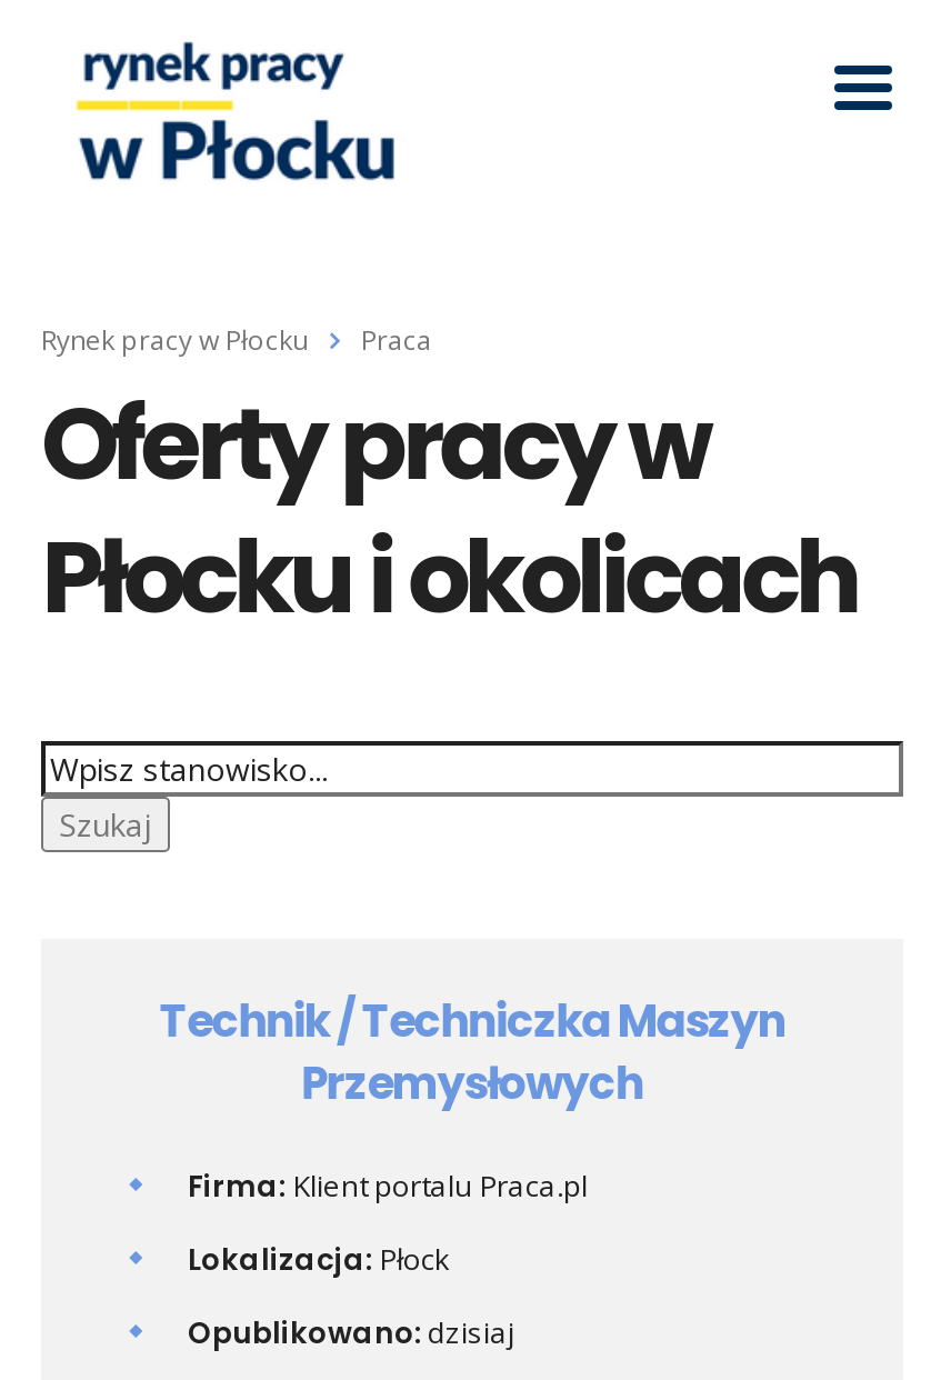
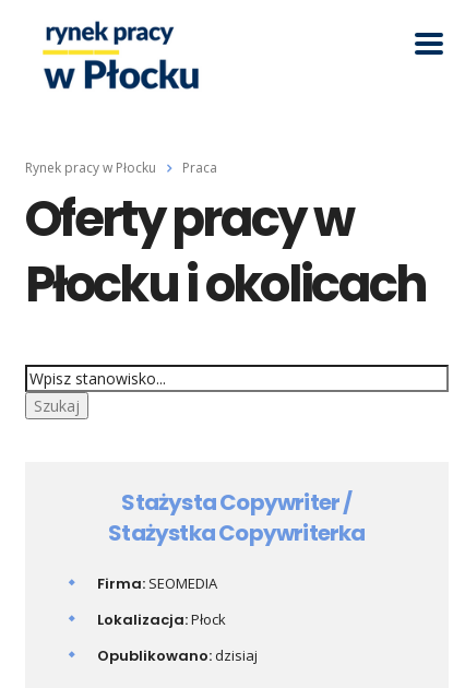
[160,990,785,1114] Technik / Techniczka Maszyn | Przemysłowych -> [108,487,365,548] Stażysta Copywriter / | Stażystka Copywriterka
[188,1166,588,1208] Firma: Klient portalu Praca.pl -> [97,573,217,594] Firma: SEOMEDIA

